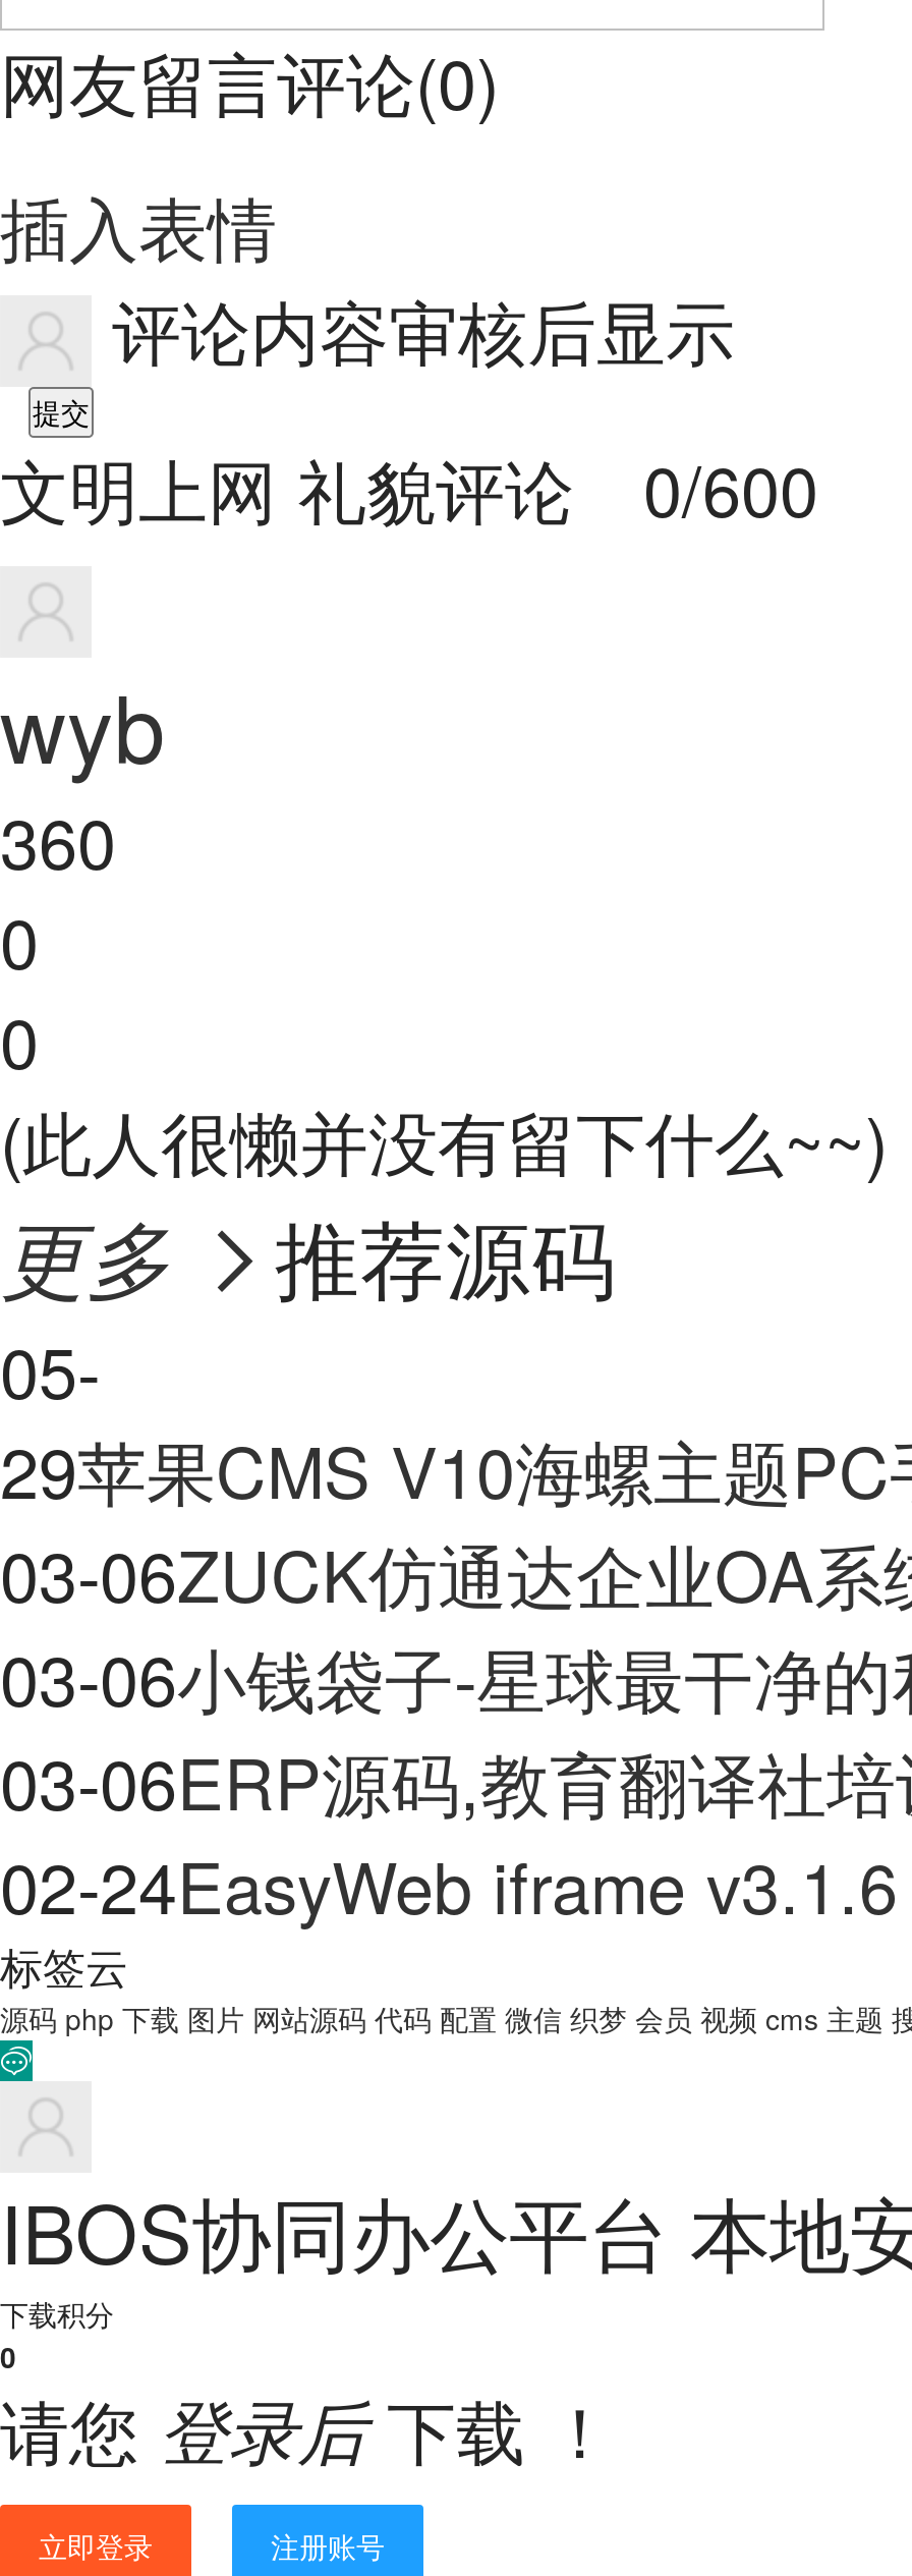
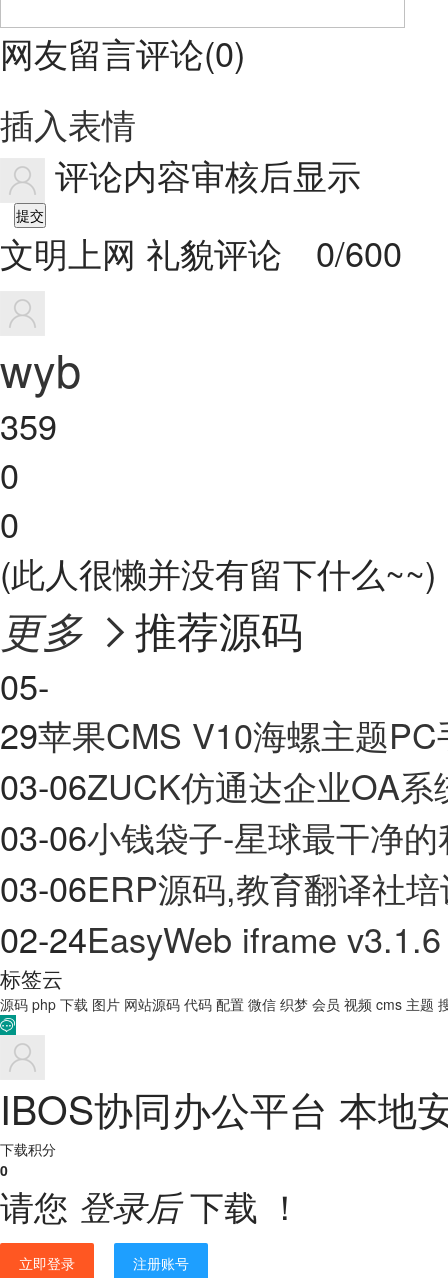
[0,791,116,891] 360 -> [0,401,57,450] 359

